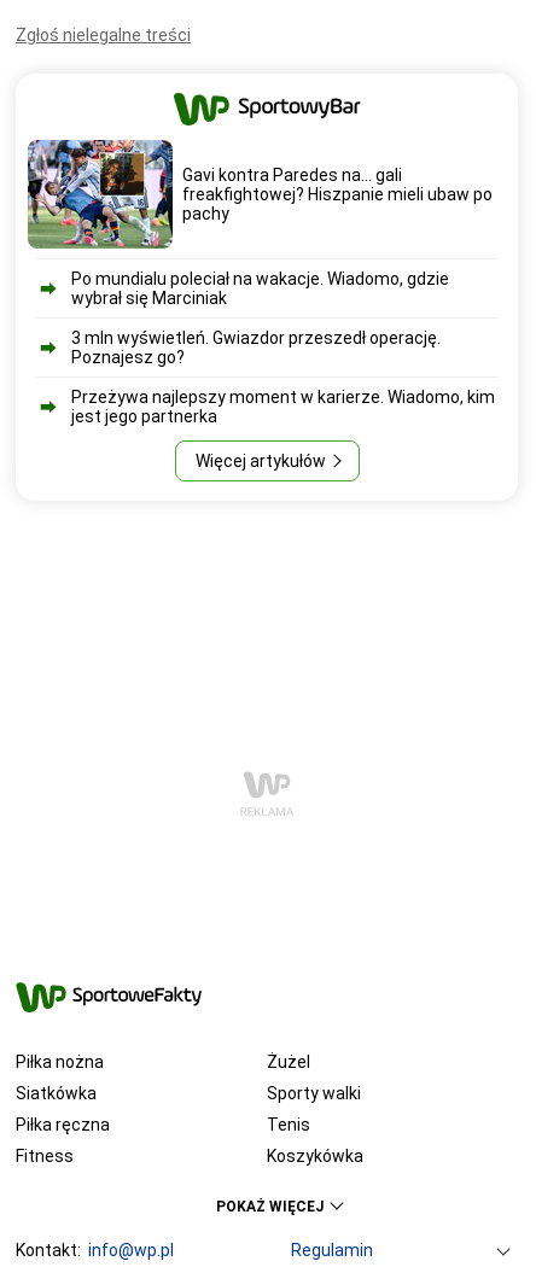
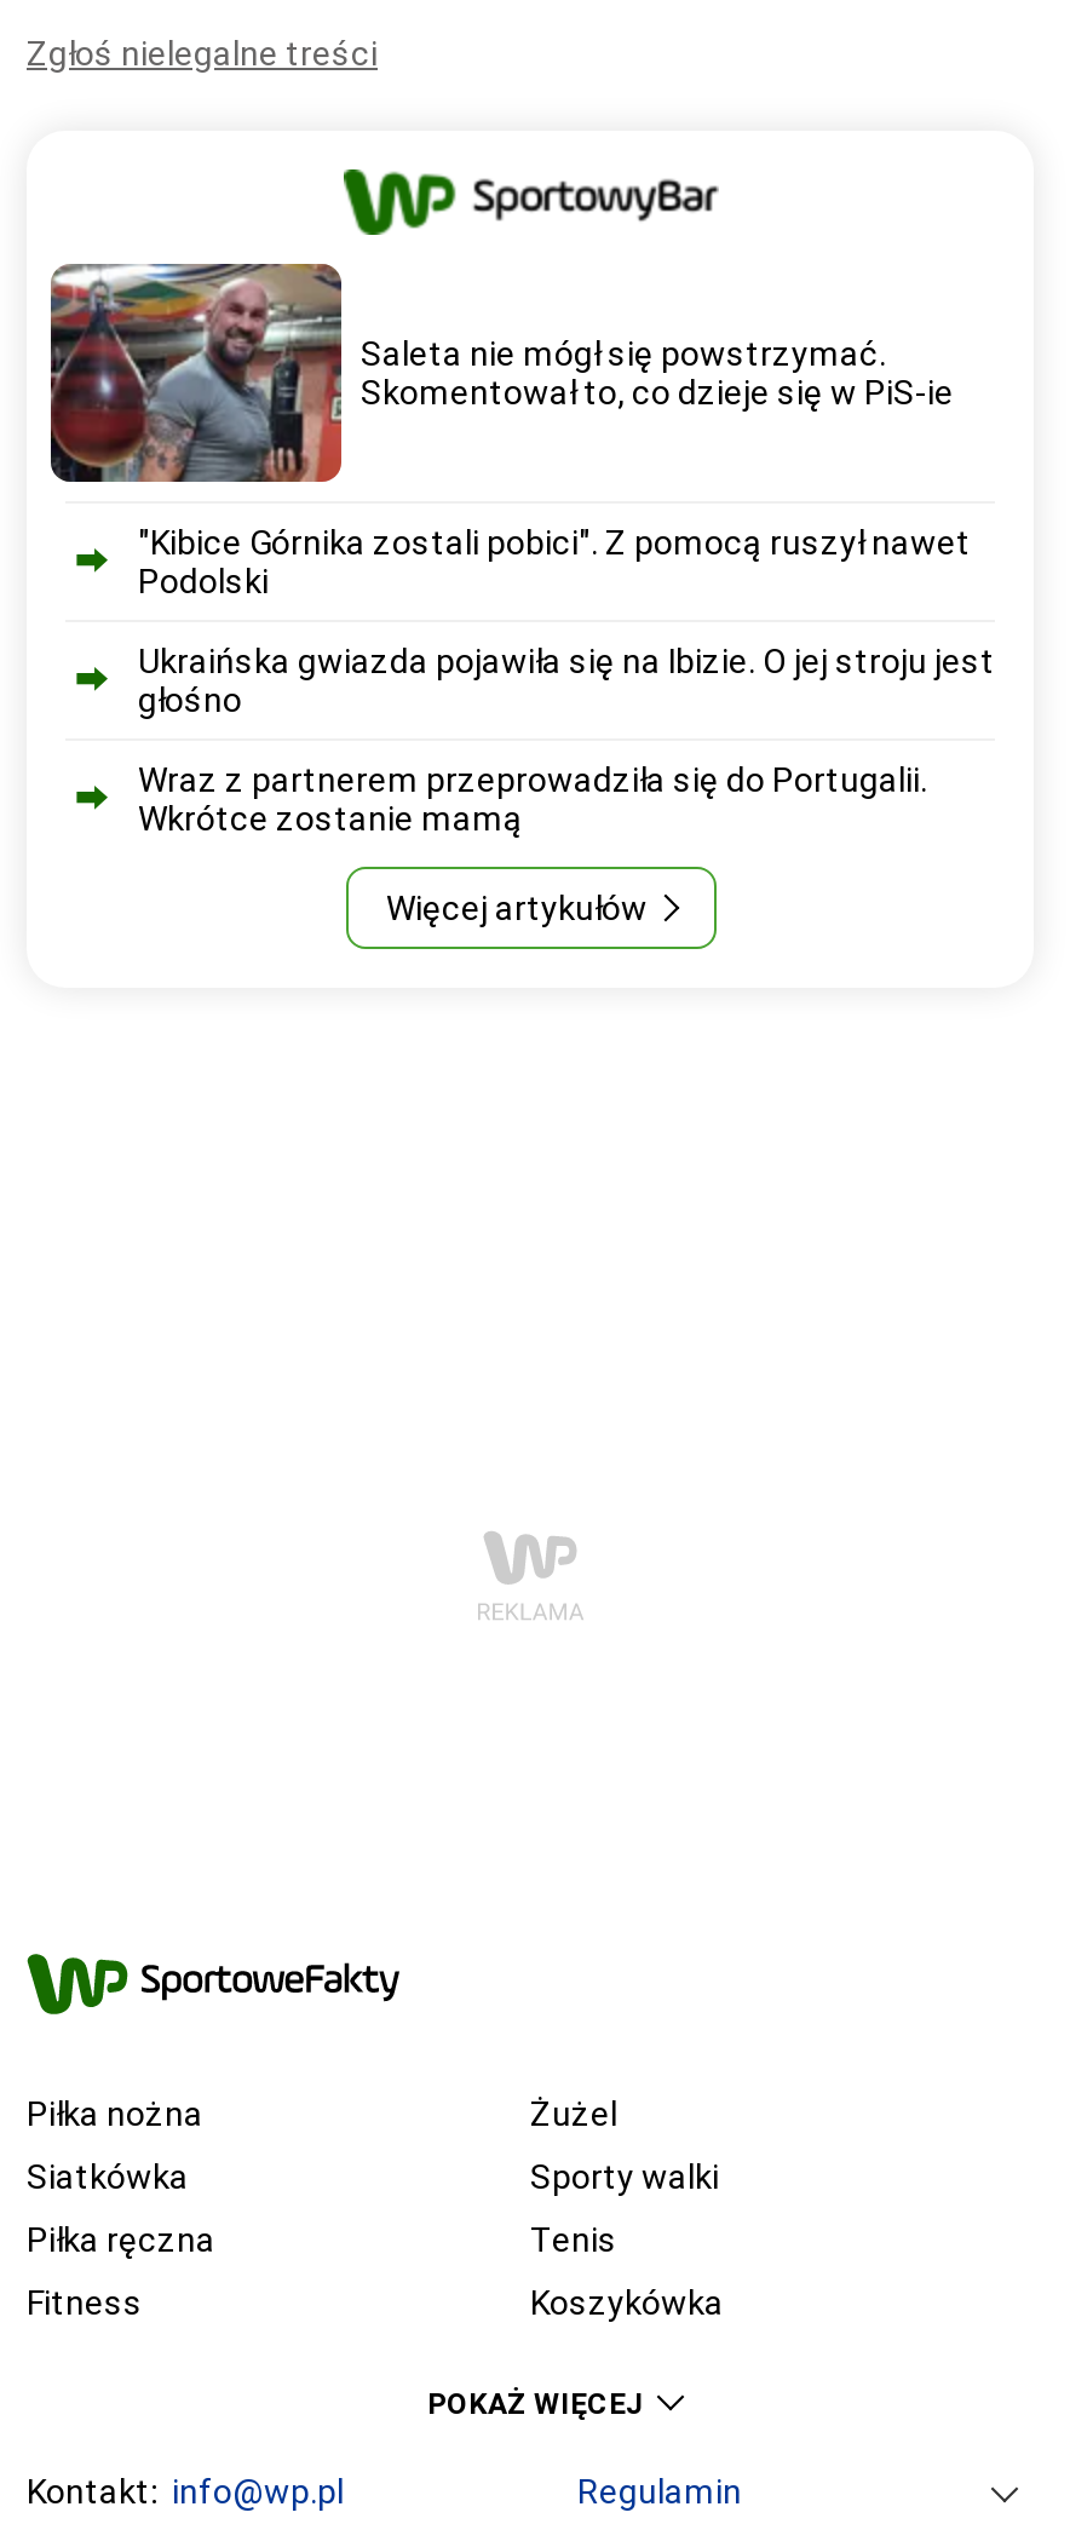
[27,139,493,250] [image] | Gavi kontra Paredes na... gali | freakfightowej? Hiszpanie mieli ubaw po | pachy -> [48,261,954,484] [image] | Saleta nie mógł się powstrzymać. | Skomentował to, co dzieje się w PiS-ie
[71,269,449,308] Po mundialu poleciał na wakacje. Wiadomo, gdzie | wybrał się Marciniak -> [138,523,971,600] "Kibice Górnika zostali pobici". Z pomocą ruszył nawet | Podolski
[71,328,441,367] 3 mln wyświetleń. Gwiazdor przeszedł operację. | Poznajesz go? -> [138,642,995,719] Ukraińska gwiazda pojawiła się na Ibizie. O jej stroju jest | głośno
[71,387,495,426] Przeżywa najlepszy moment w karierze. Wiadomo, kim | jest jego partnerka -> [138,760,927,838] Wraz z partnerem przeprowadziła się do Portugalii. | Wkrótce zostanie mamą

